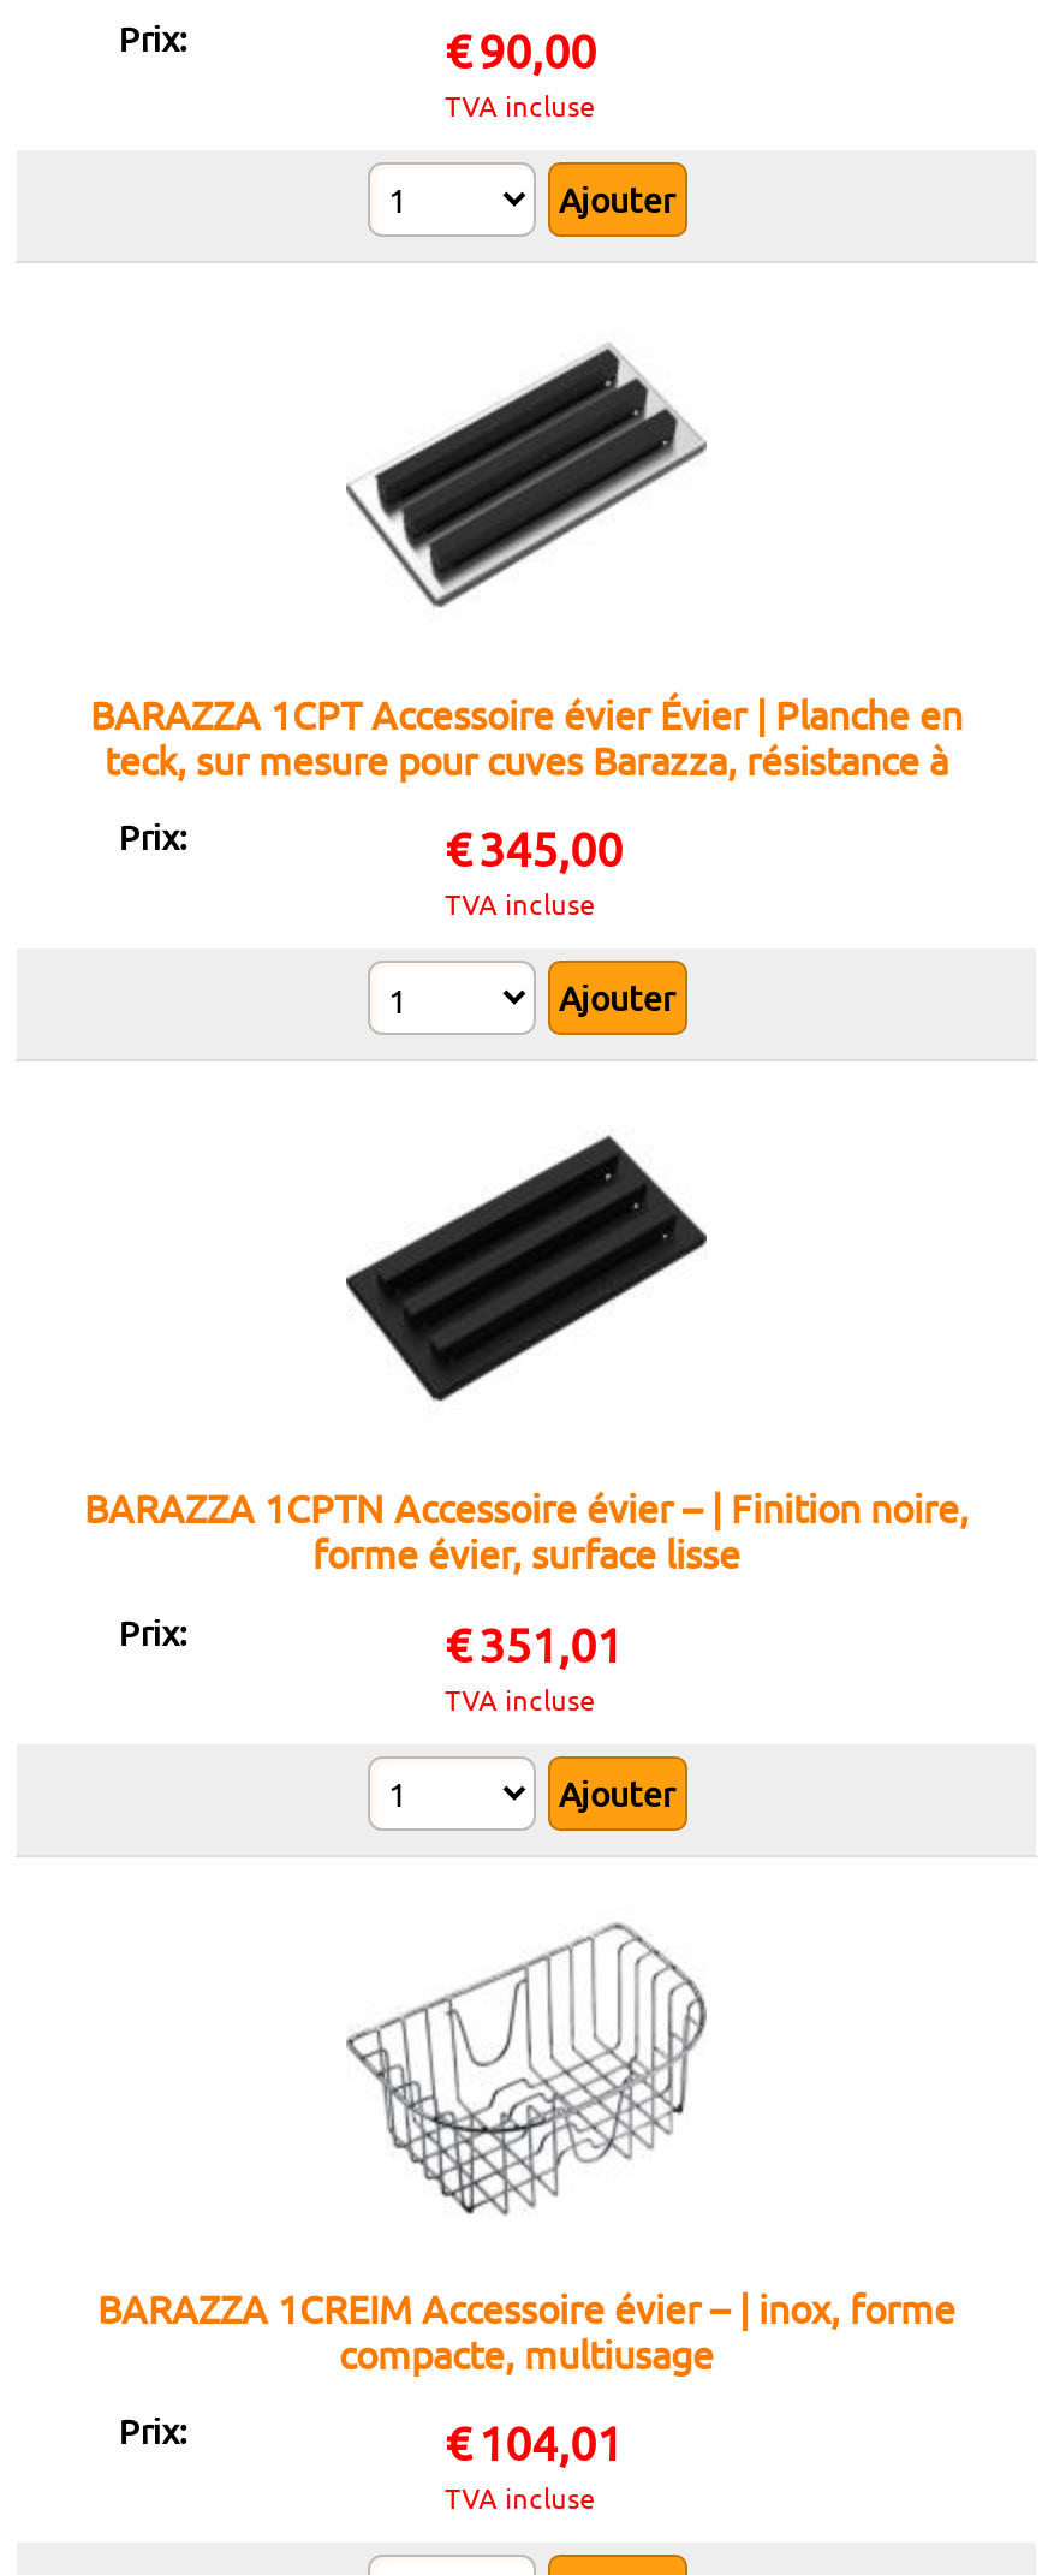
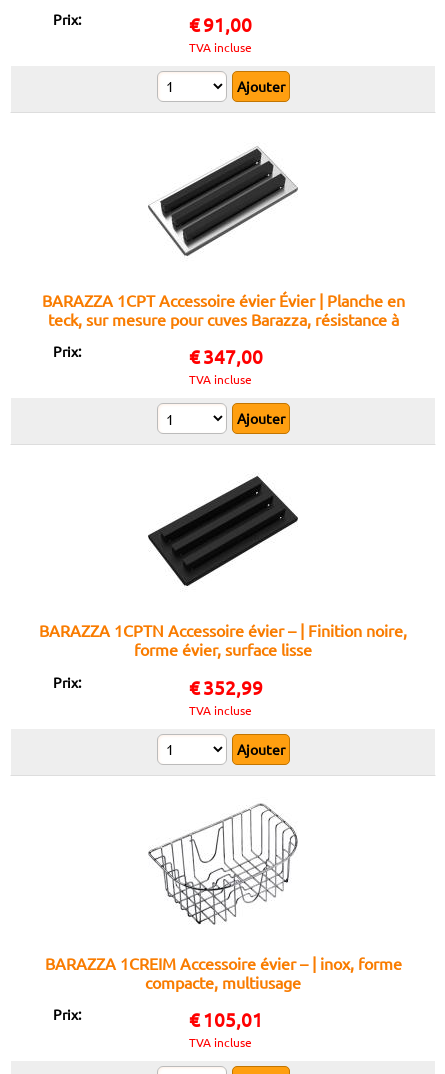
[445,19,596,77] € 90,00 -> [189,11,252,35] € 91,00
[445,819,623,877] € 345,00 -> [189,344,263,368] € 347,00
[445,1614,623,1672] € 351,01 -> [189,675,263,699] € 352,99
[445,2414,623,2471] € 104,01 -> [189,1007,263,1031] € 105,01

